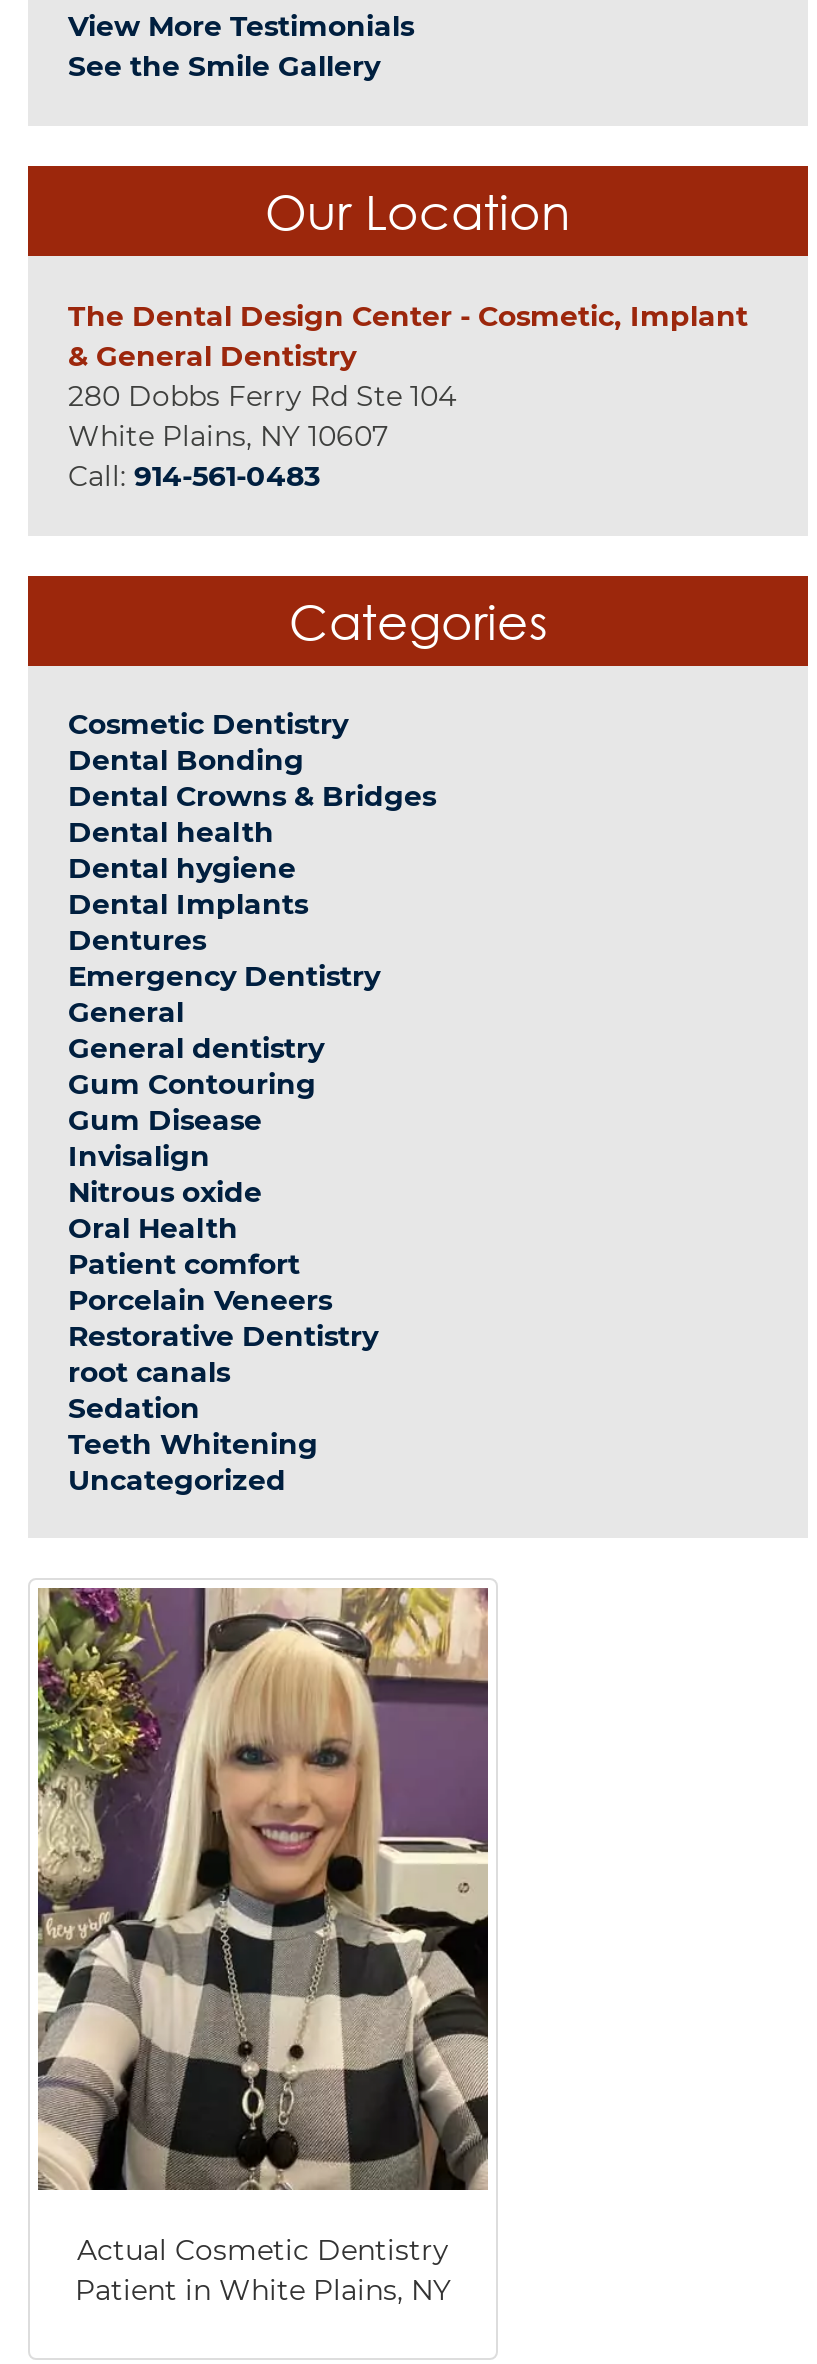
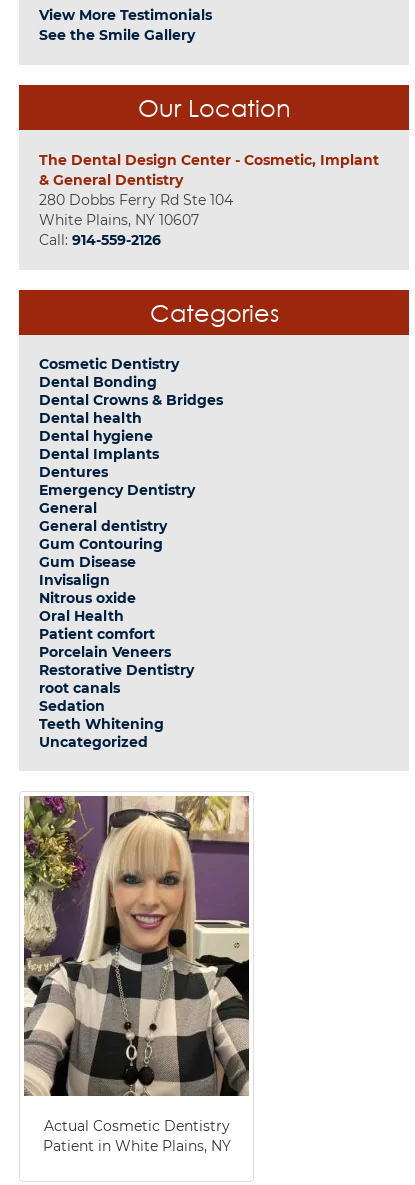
[68,458,320,494] Call: 914-561-0483 -> [39,231,161,249] Call: 914-559-2126

